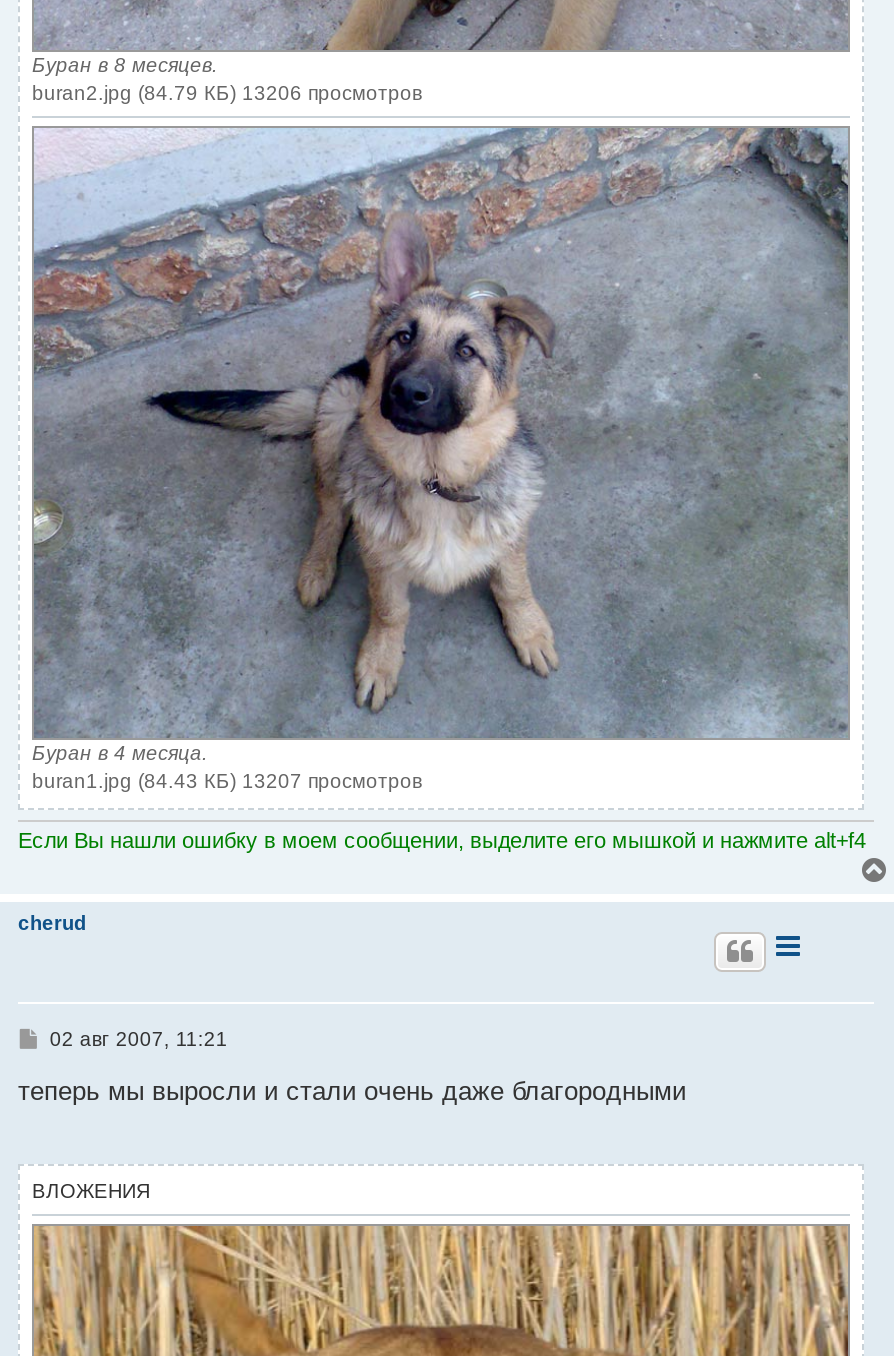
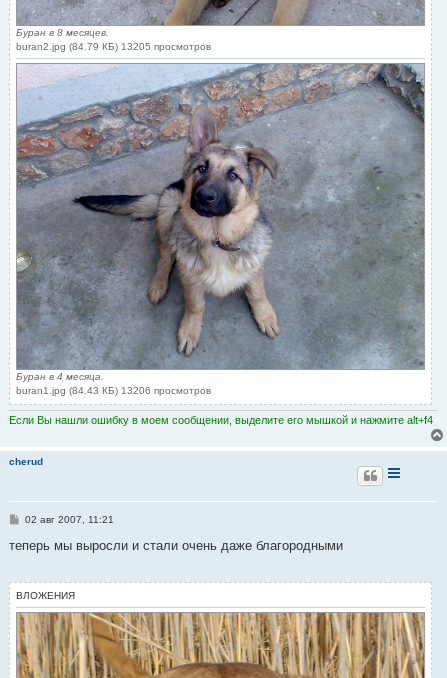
[32,82,422,104] buran2.jpg (84.79 КБ) 13206 просмотров -> [16,41,211,52] buran2.jpg (84.79 КБ) 13205 просмотров
[32,770,422,792] buran1.jpg (84.43 КБ) 13207 просмотров -> [16,385,211,396] buran1.jpg (84.43 КБ) 13206 просмотров

